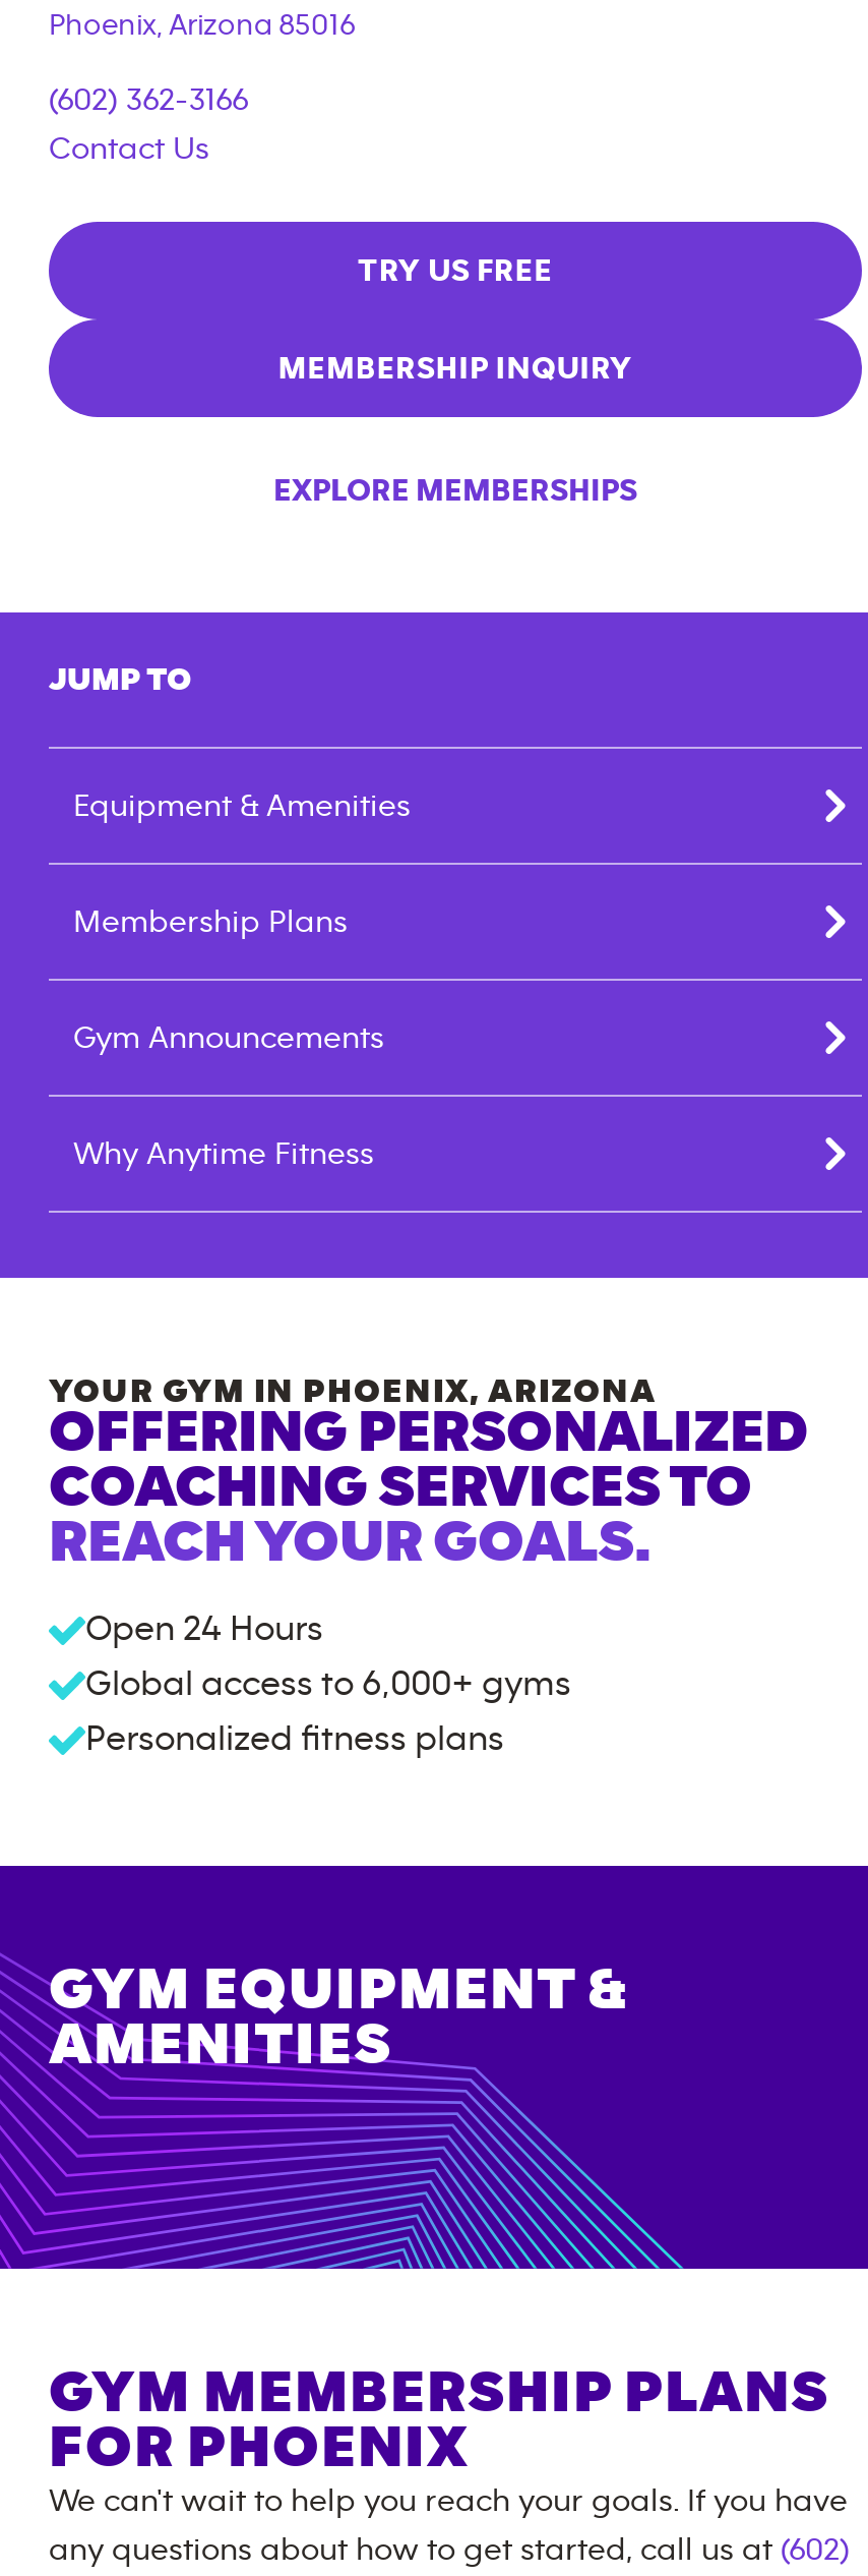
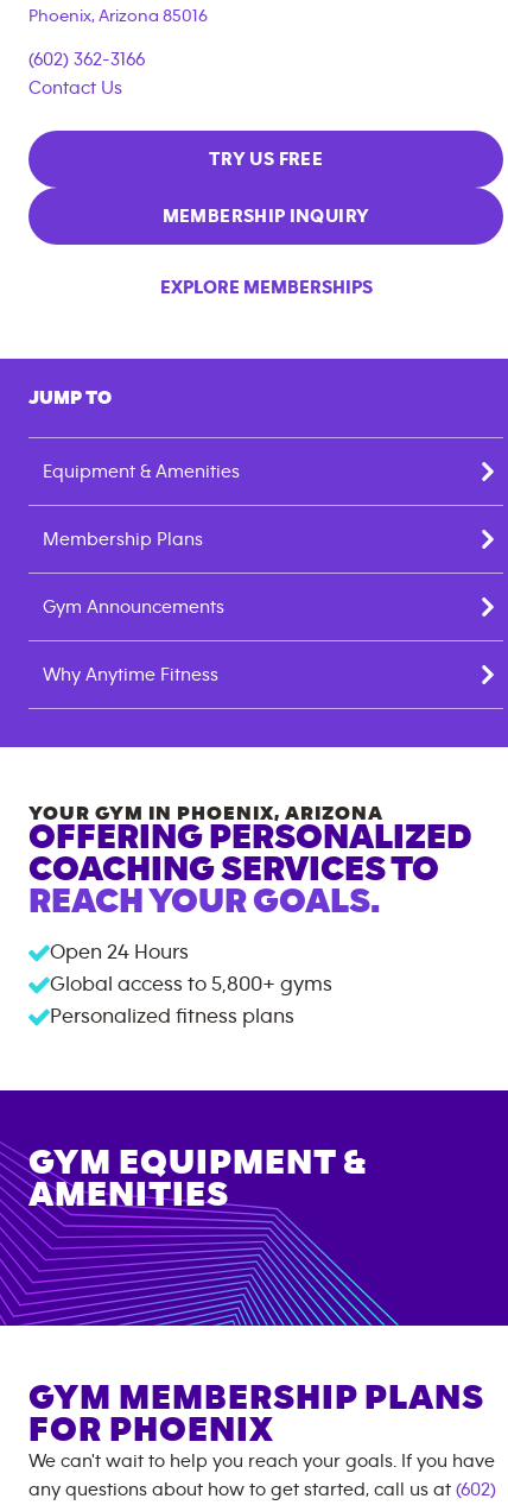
[85,1666,571,1702] Global access to 6,000+ gyms -> [50,974,332,995] Global access to 5,800+ gyms

